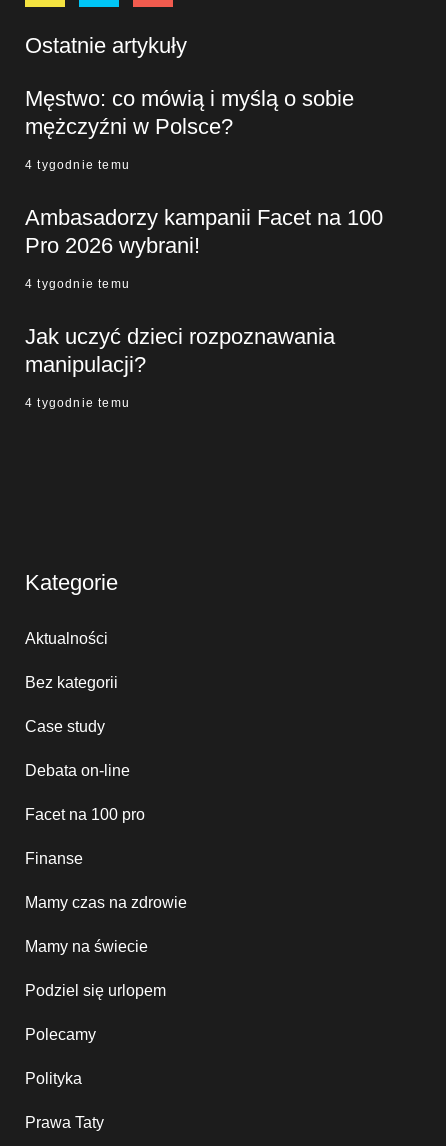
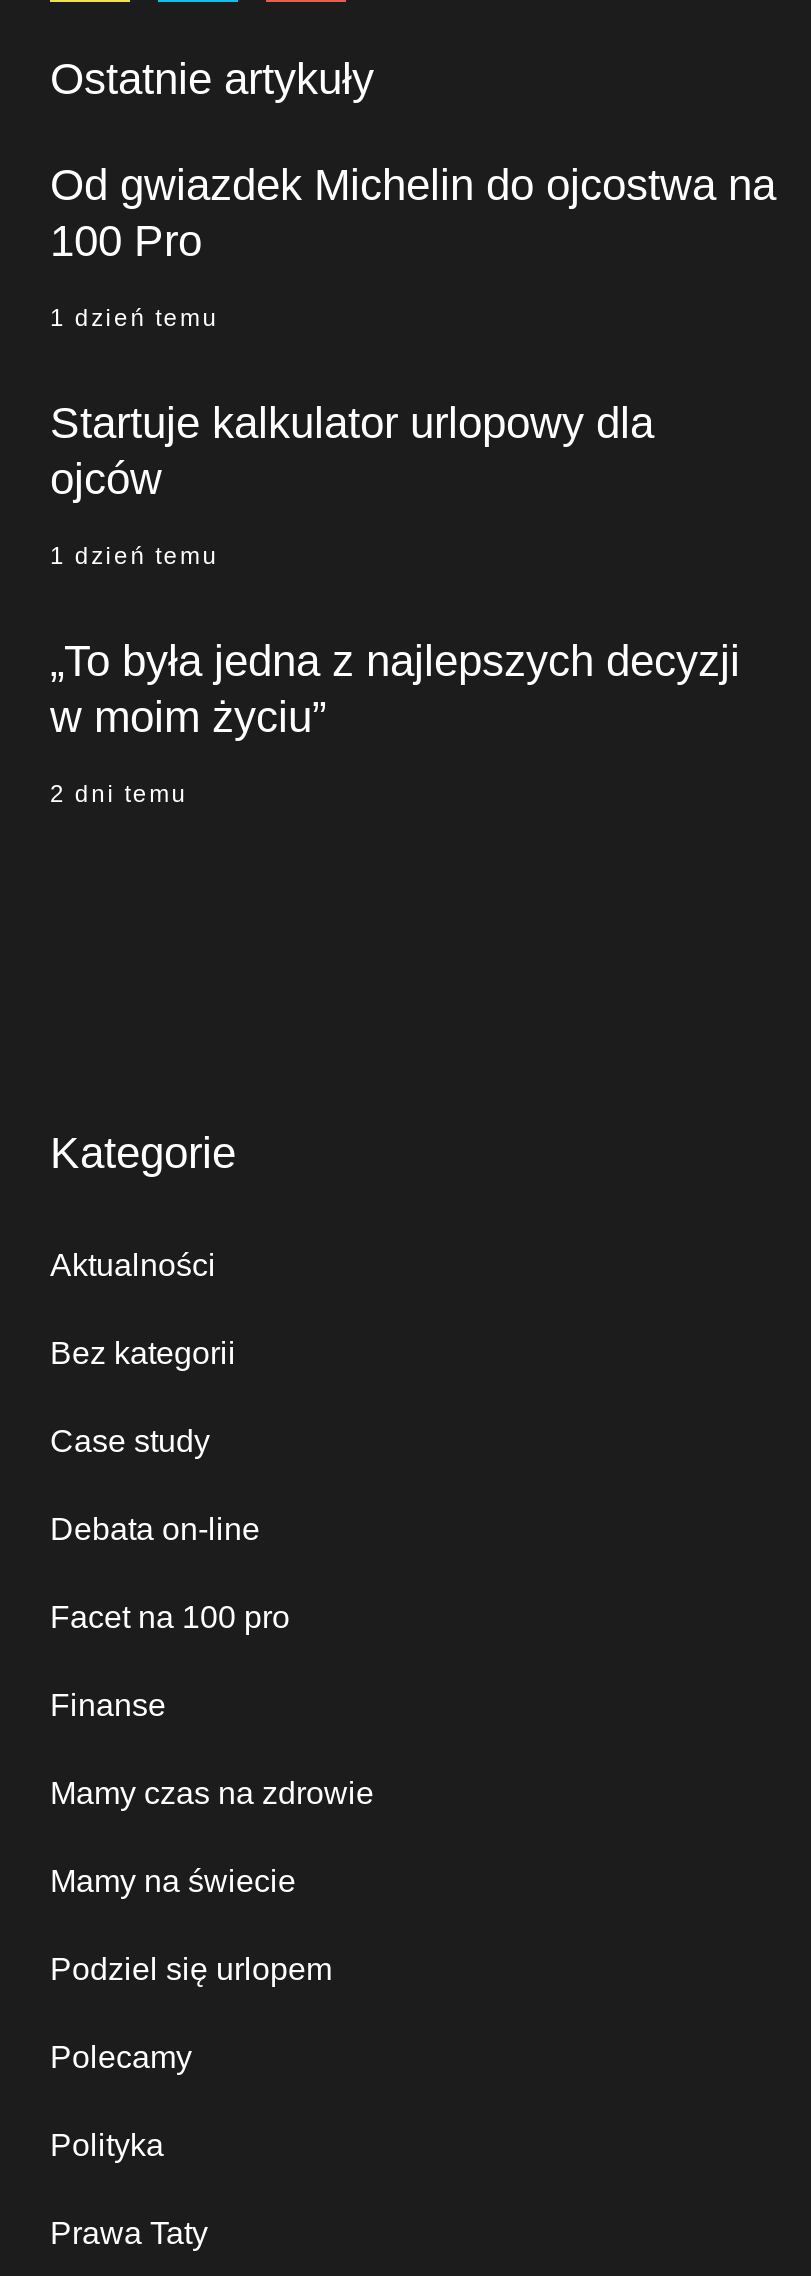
[25,86,354,139] Męstwo: co mówią i myślą o sobie | mężczyźni w Polsce? -> [50,159,776,265] Od gwiazdek Michelin do ojcostwa na | 100 Pro
[25,158,130,172] 4 tygodnie temu -> [50,303,219,331] 1 dzień temu
[25,205,383,258] Ambasadorzy kampanii Facet na 100 | Pro 2026 wybrani! -> [50,397,654,503] Startuje kalkulator urlopowy dla | ojców
[25,277,130,291] 4 tygodnie temu -> [50,541,219,569] 1 dzień temu
[25,324,335,377] Jak uczyć dzieci rozpoznawania | manipulacji? -> [50,635,740,741] „To była jedna z najlepszych decyzji | w moim życiu”
[25,396,130,410] 4 tygodnie temu -> [50,779,188,807] 2 dni temu

